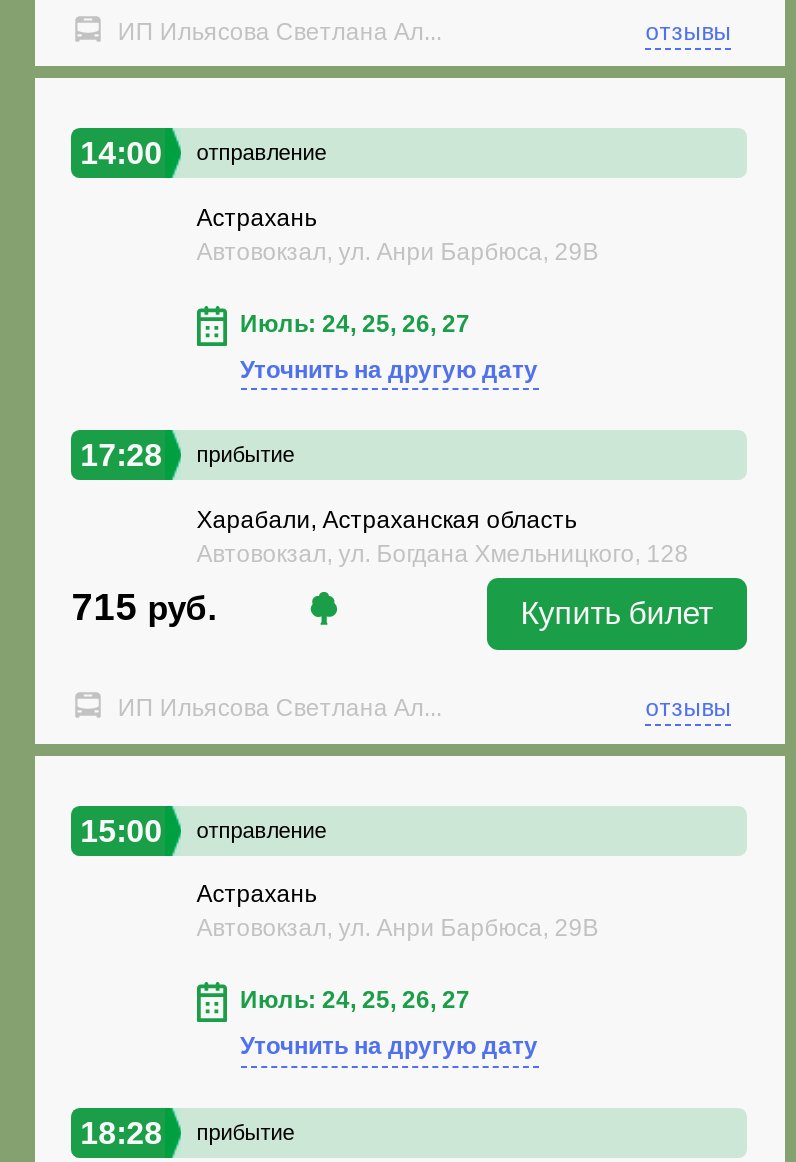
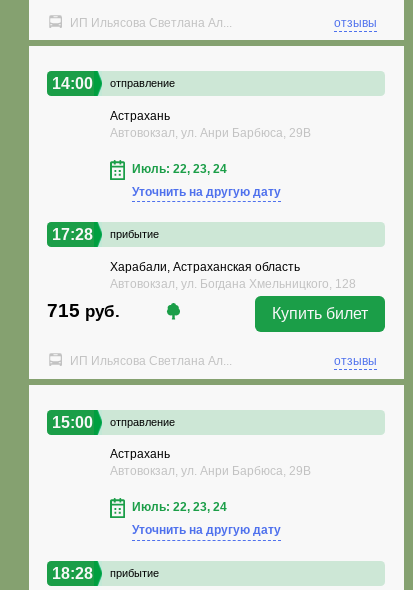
[240,310,470,338] Июль: 24, 25, 26, 27 -> [131,162,226,176] Июль: 22, 23, 24
[240,986,470,1014] Июль: 24, 25, 26, 27 -> [131,500,226,514] Июль: 22, 23, 24

